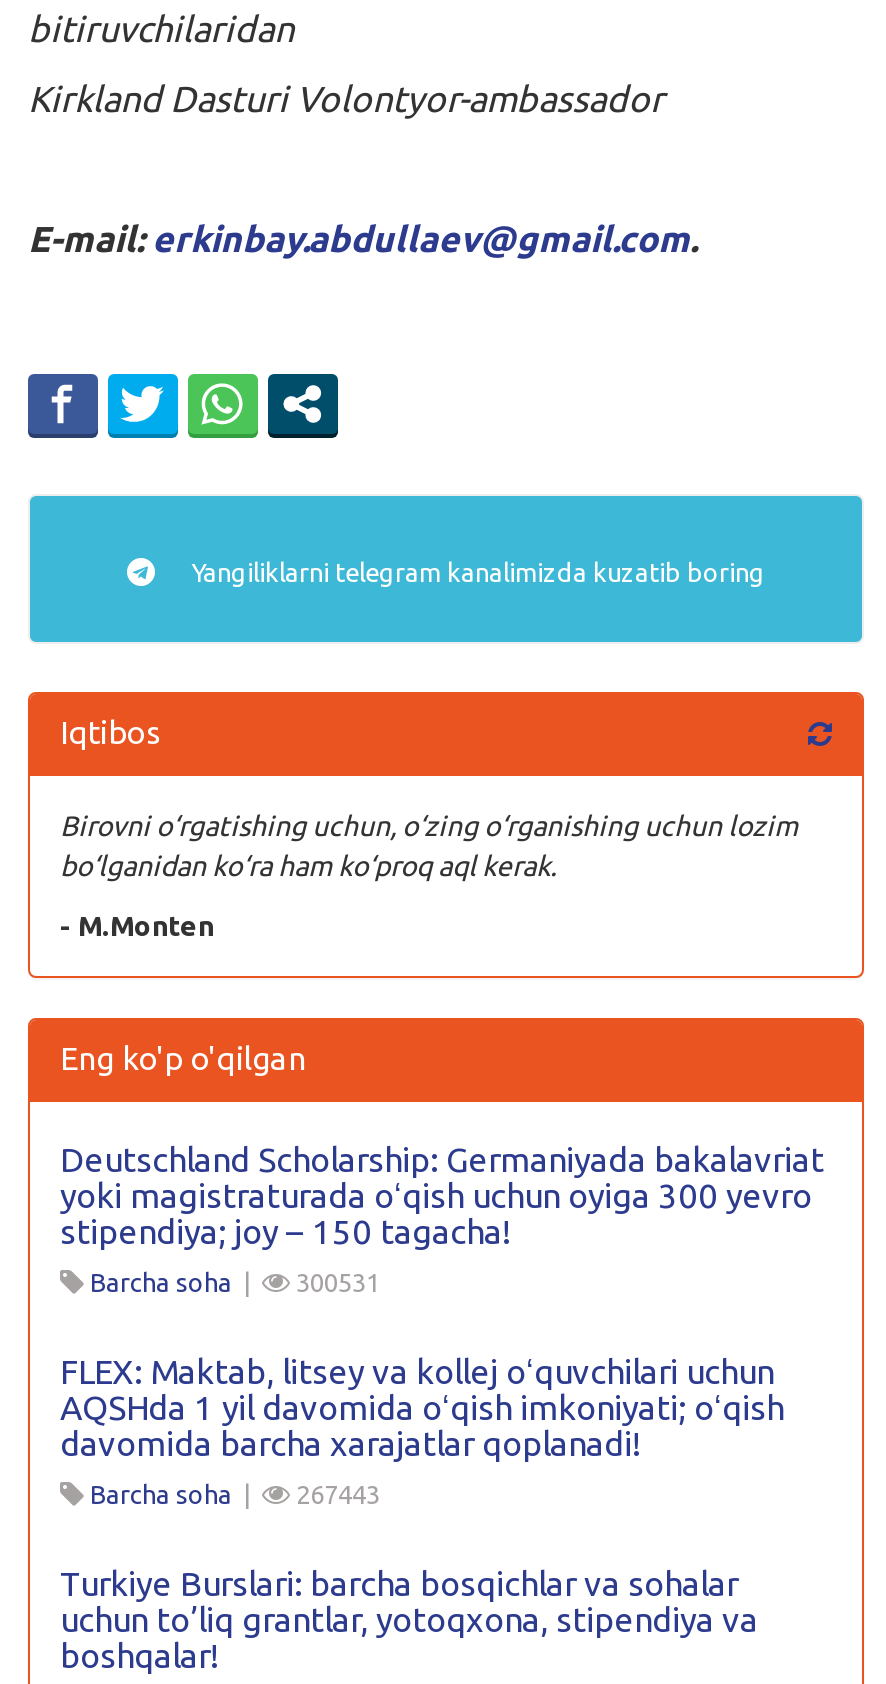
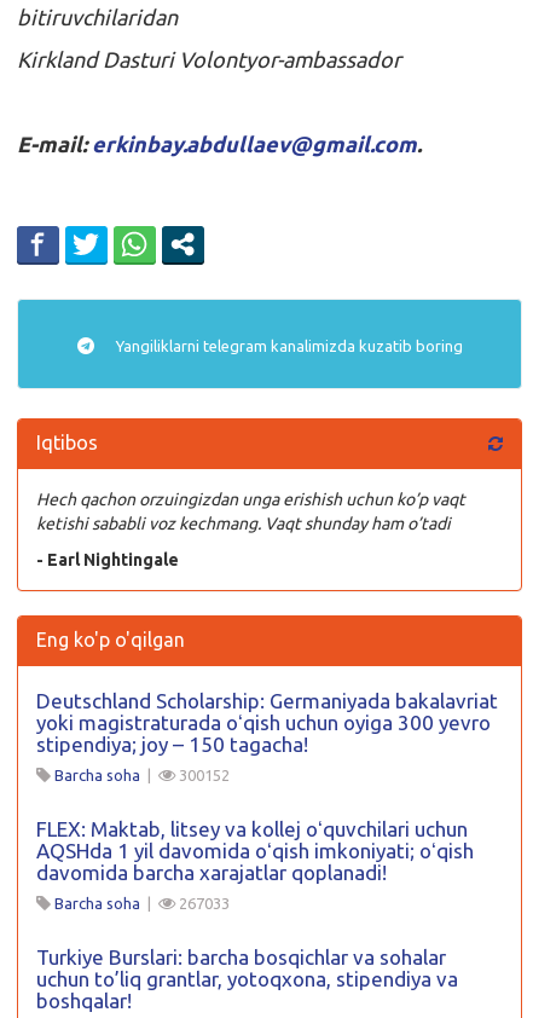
[60,809,798,881] Birovni o‘rgatishing uchun, o‘zing o‘rganishing uchun lozim | bo‘lganidan ko‘ra ham ko‘proq aql kerak. -> [36,489,465,533] Hech qachon orzuingizdan unga erishish uchun ko’p vaqt | ketishi sababli voz kechmang. Vaqt shunday ham o’tadi
[60,909,214,941] - M.Monten -> [36,550,179,569] - Earl Nightingale
[290,1267,380,1295] 300531 -> [175,766,230,783] 300152
[290,1479,380,1507] 267443 -> [175,894,230,911] 267033

